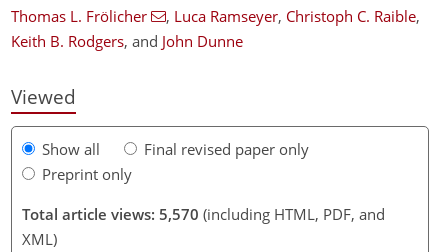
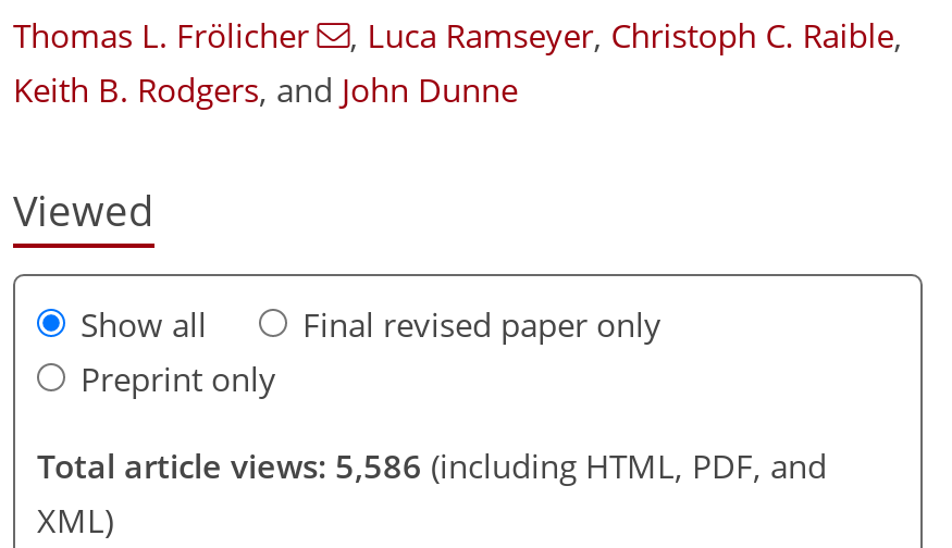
[22,203,385,223] Total article views: 5,570 (including HTML, PDF, and -> [37,443,827,486] Total article views: 5,586 (including HTML, PDF, and

